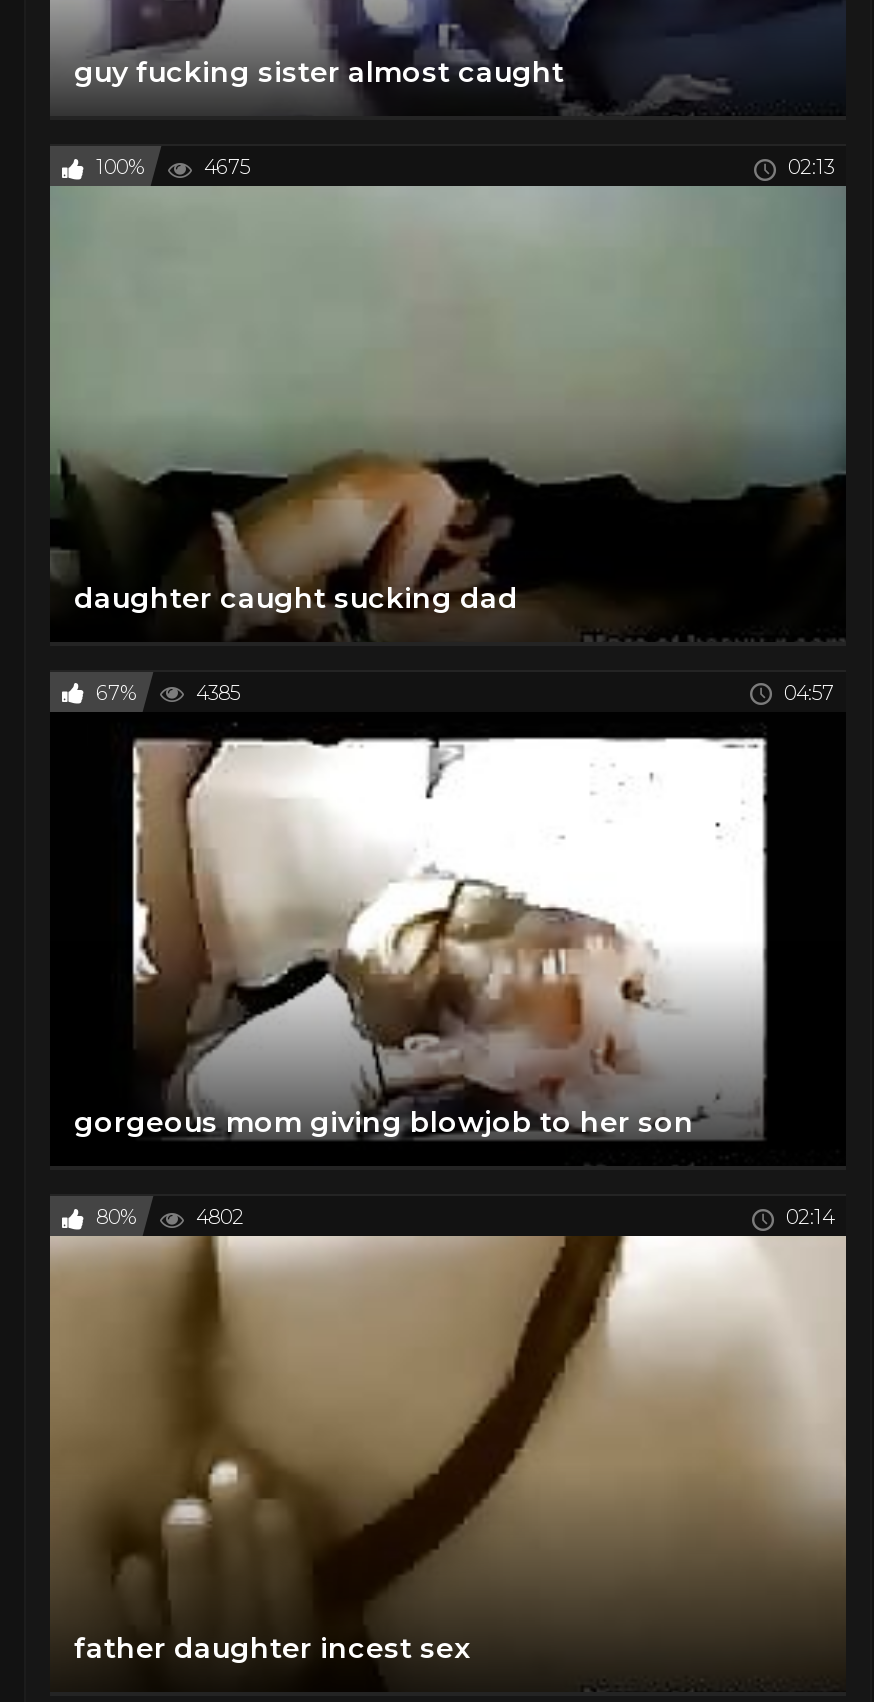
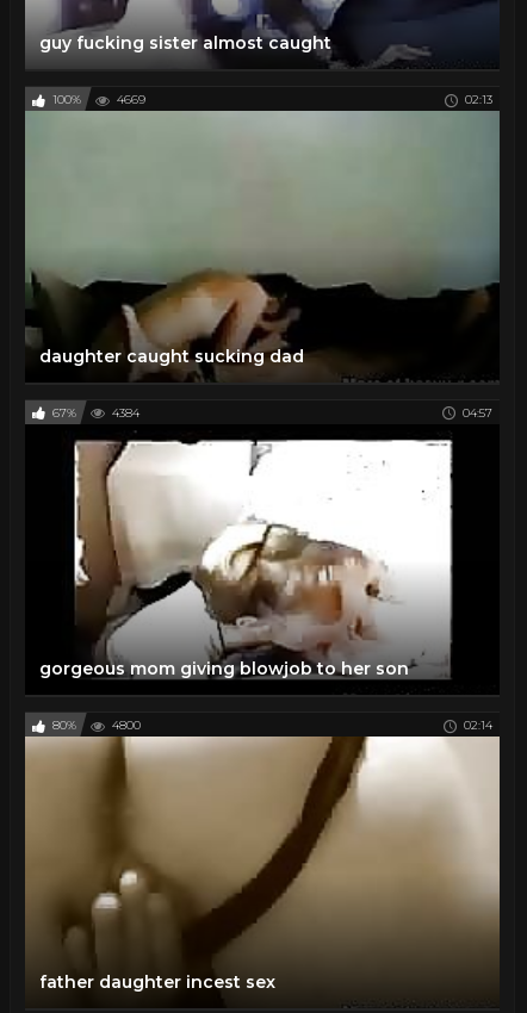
[204,155,250,181] 4675 -> [117,92,145,108] 4669
[196,680,240,706] 4385 -> [112,405,139,421] 4384
[196,1205,244,1231] 4802 -> [112,718,141,733] 4800

